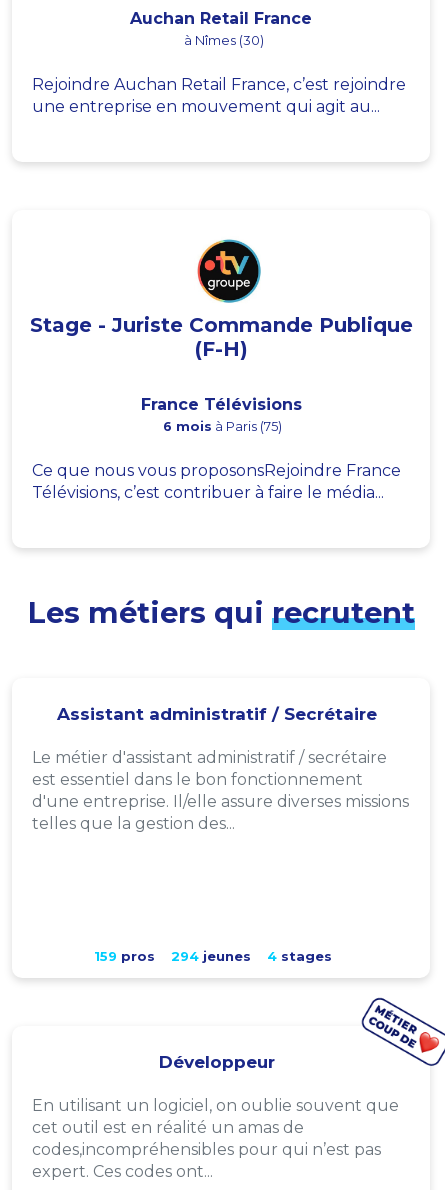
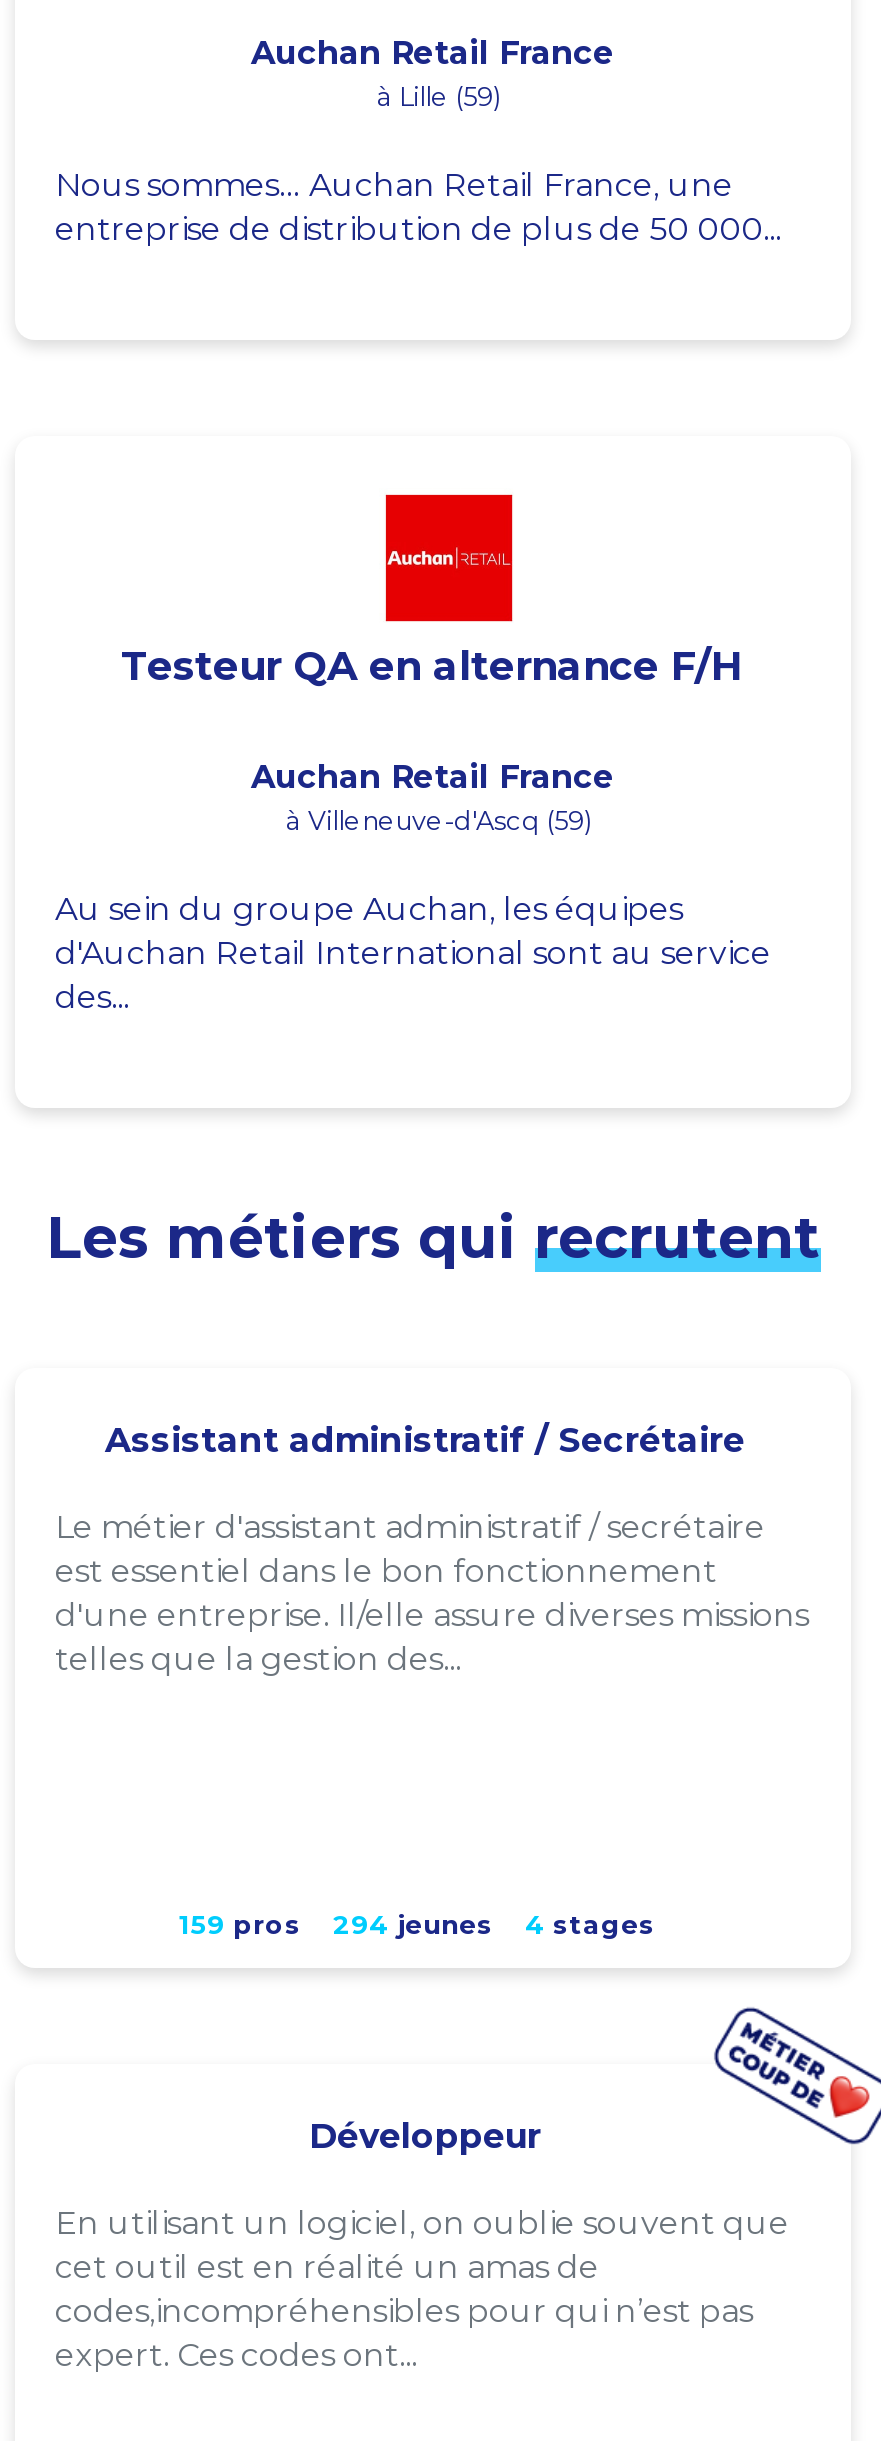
[181,32,264,47] à Nîmes (30) -> [371,81,501,111] à Lille (59)
[32,74,406,115] Rejoindre Auchan Retail France, c’est rejoindre | une entreprise en mouvement qui agit au... -> [55,165,781,247] Nous sommes… Auchan Retail France, une | entreprise de distribution de plus de 50 000...
[29,238,412,360] [image] | Stage - Juriste Commande Publique | (F-H) -> [121,492,745,689] [image] | Testeur QA en alternance F/H
[140,394,301,433] France Télévisions | 6 mois à Paris (75) -> [251,757,615,835] Auchan Retail France | à Villeneuve-d'Ascq (59)
[32,460,401,501] Ce que nous vous proposonsRejoindre France | Télévisions, c’est contribuer à faire le média... -> [55,889,771,1015] Au sein du groupe Auchan, les équipes | d'Auchan Retail International sont au service | des...

